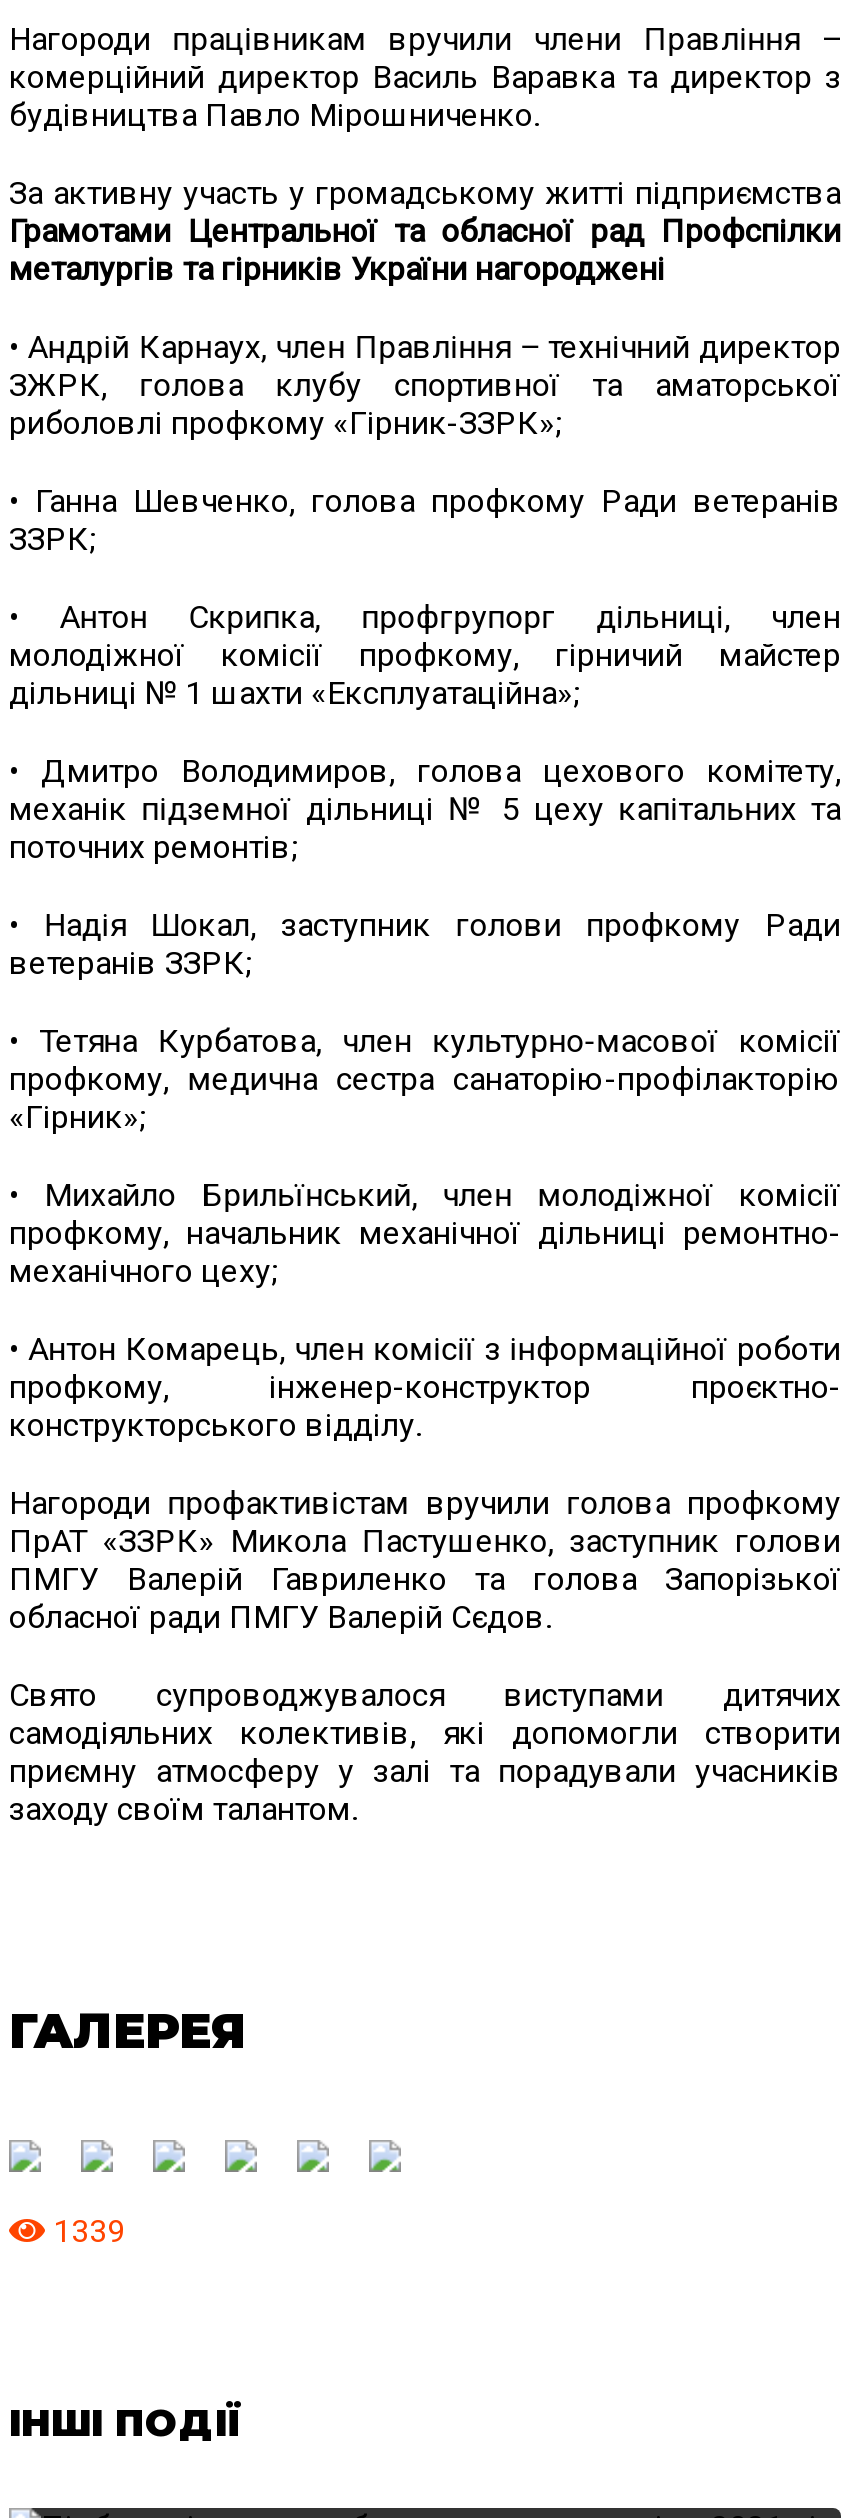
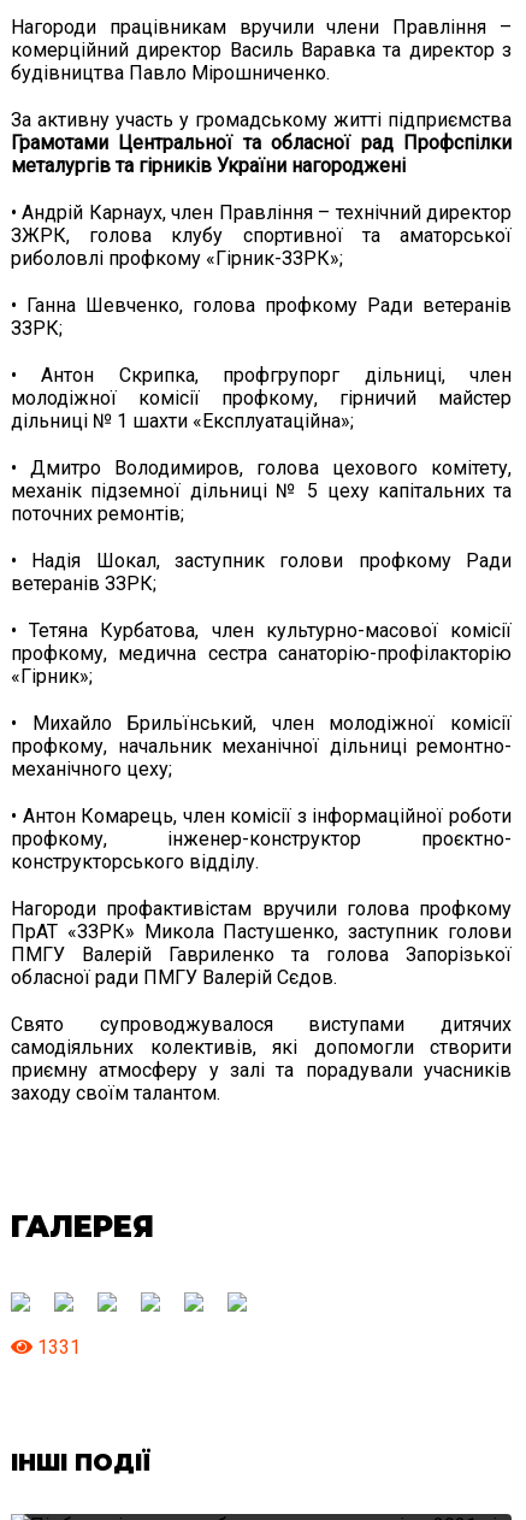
[45,2212,125,2250] 1339 -> [32,1335,81,1358] 1331

